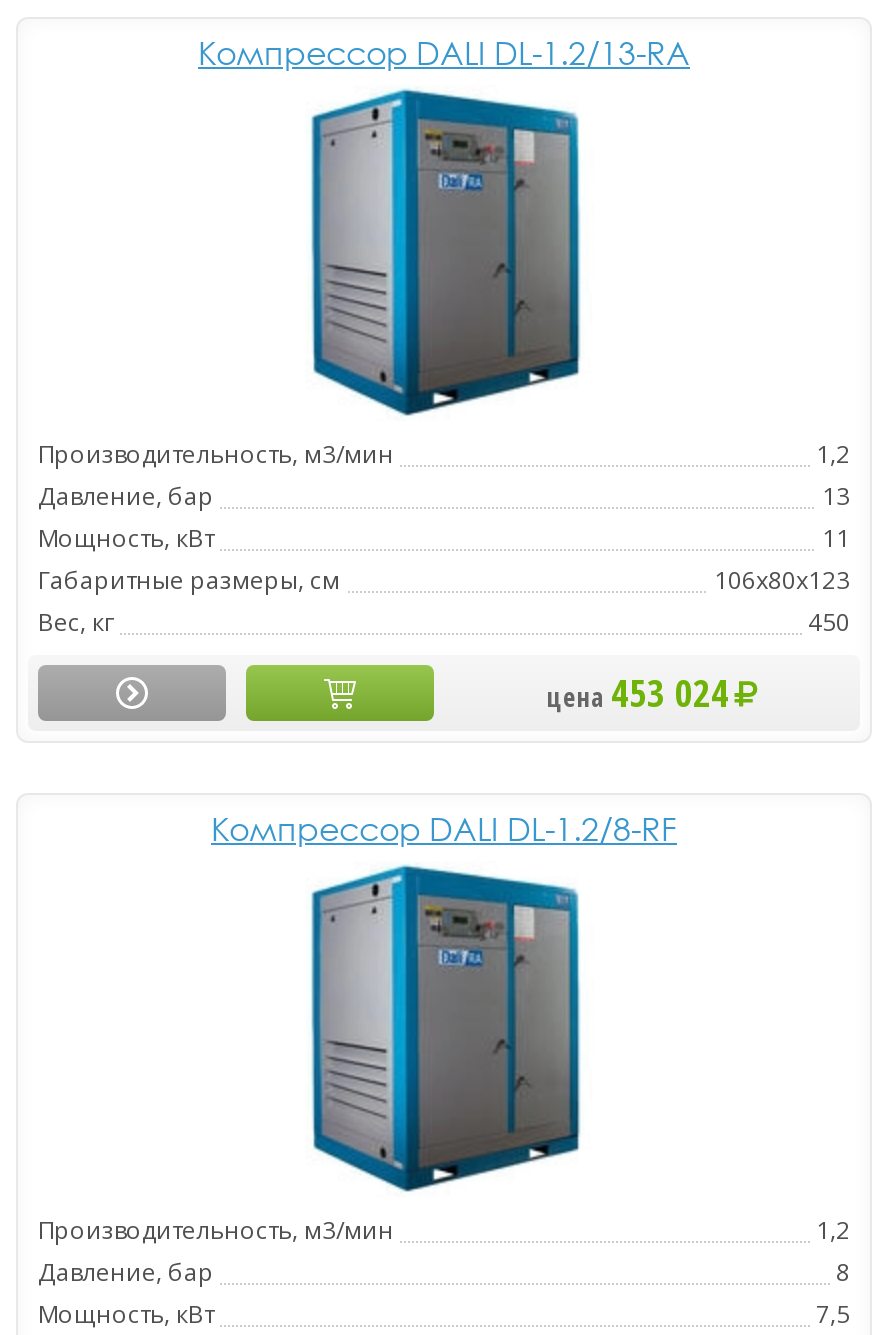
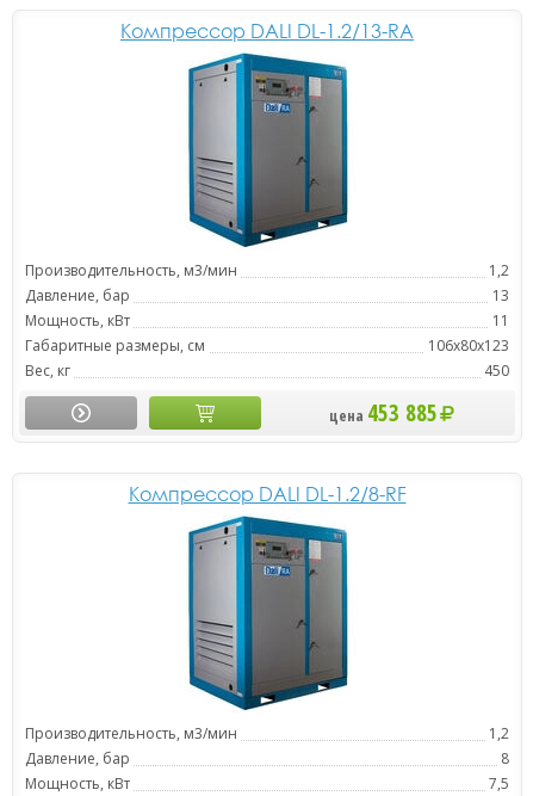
[547,667,729,719] цена 453 024 -> [329,397,437,428] цена 453 885

